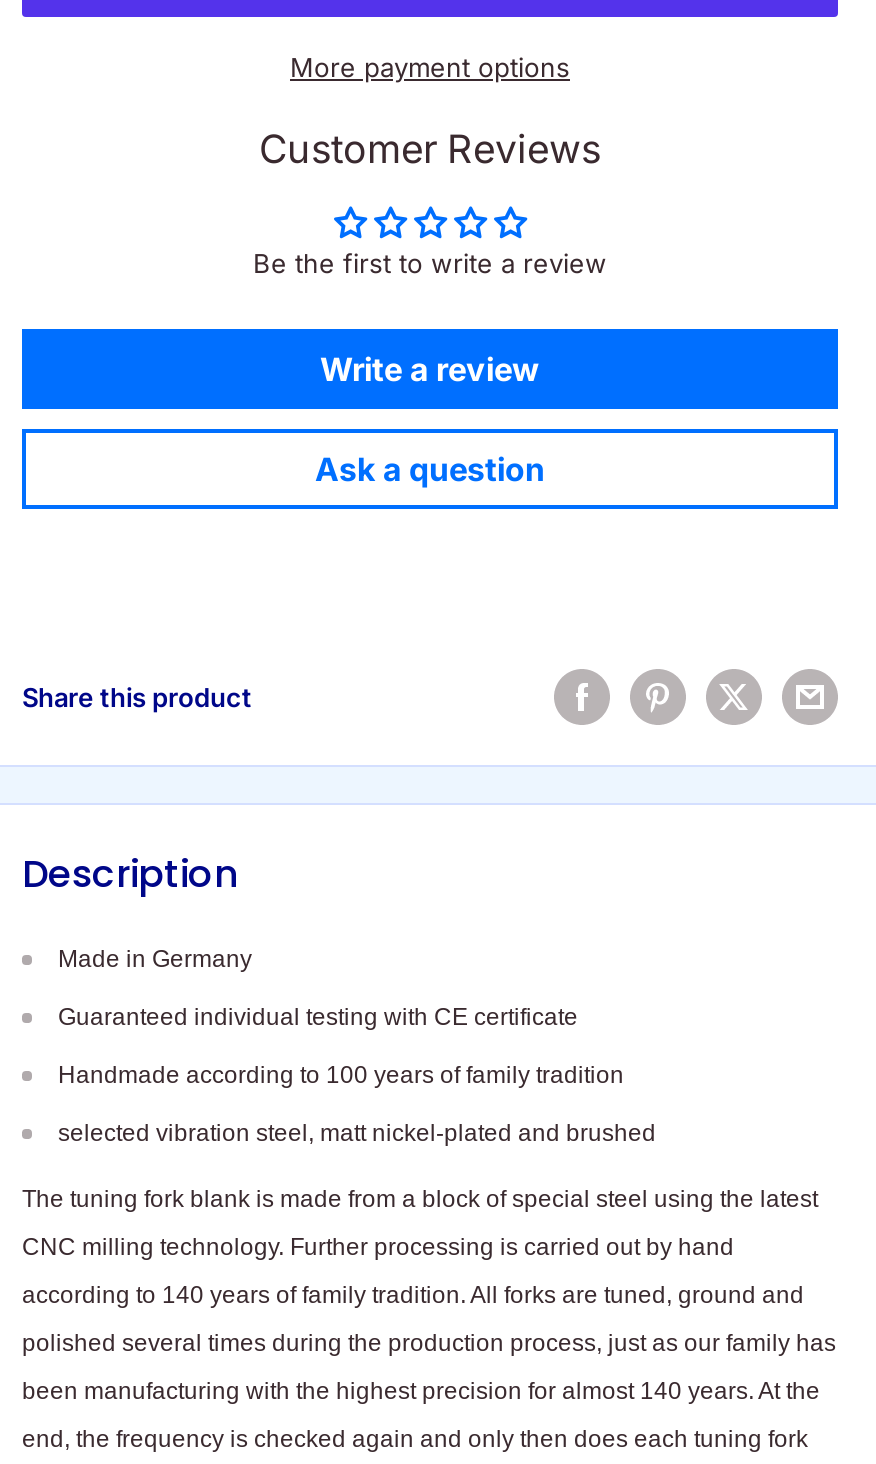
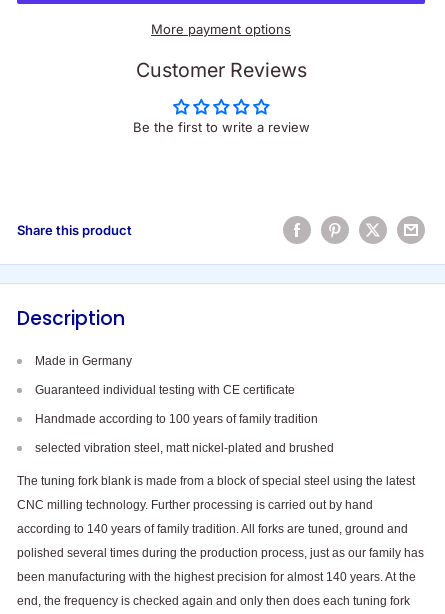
[315,349,545,489] Write a review | Ask a question -> none

